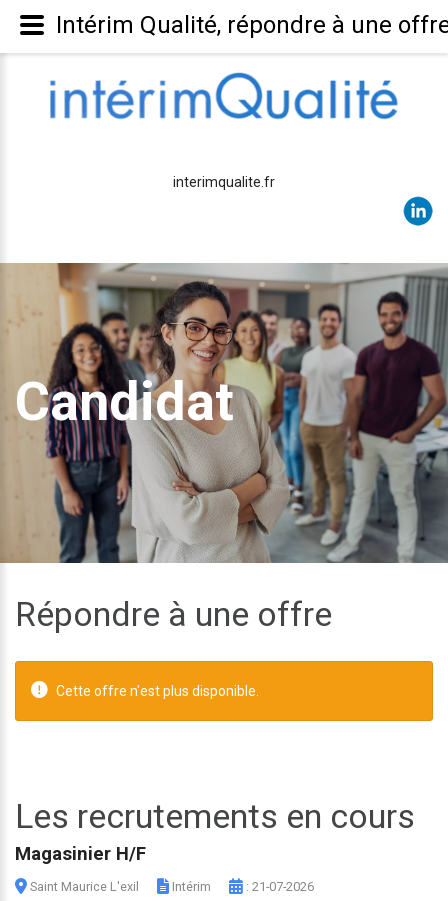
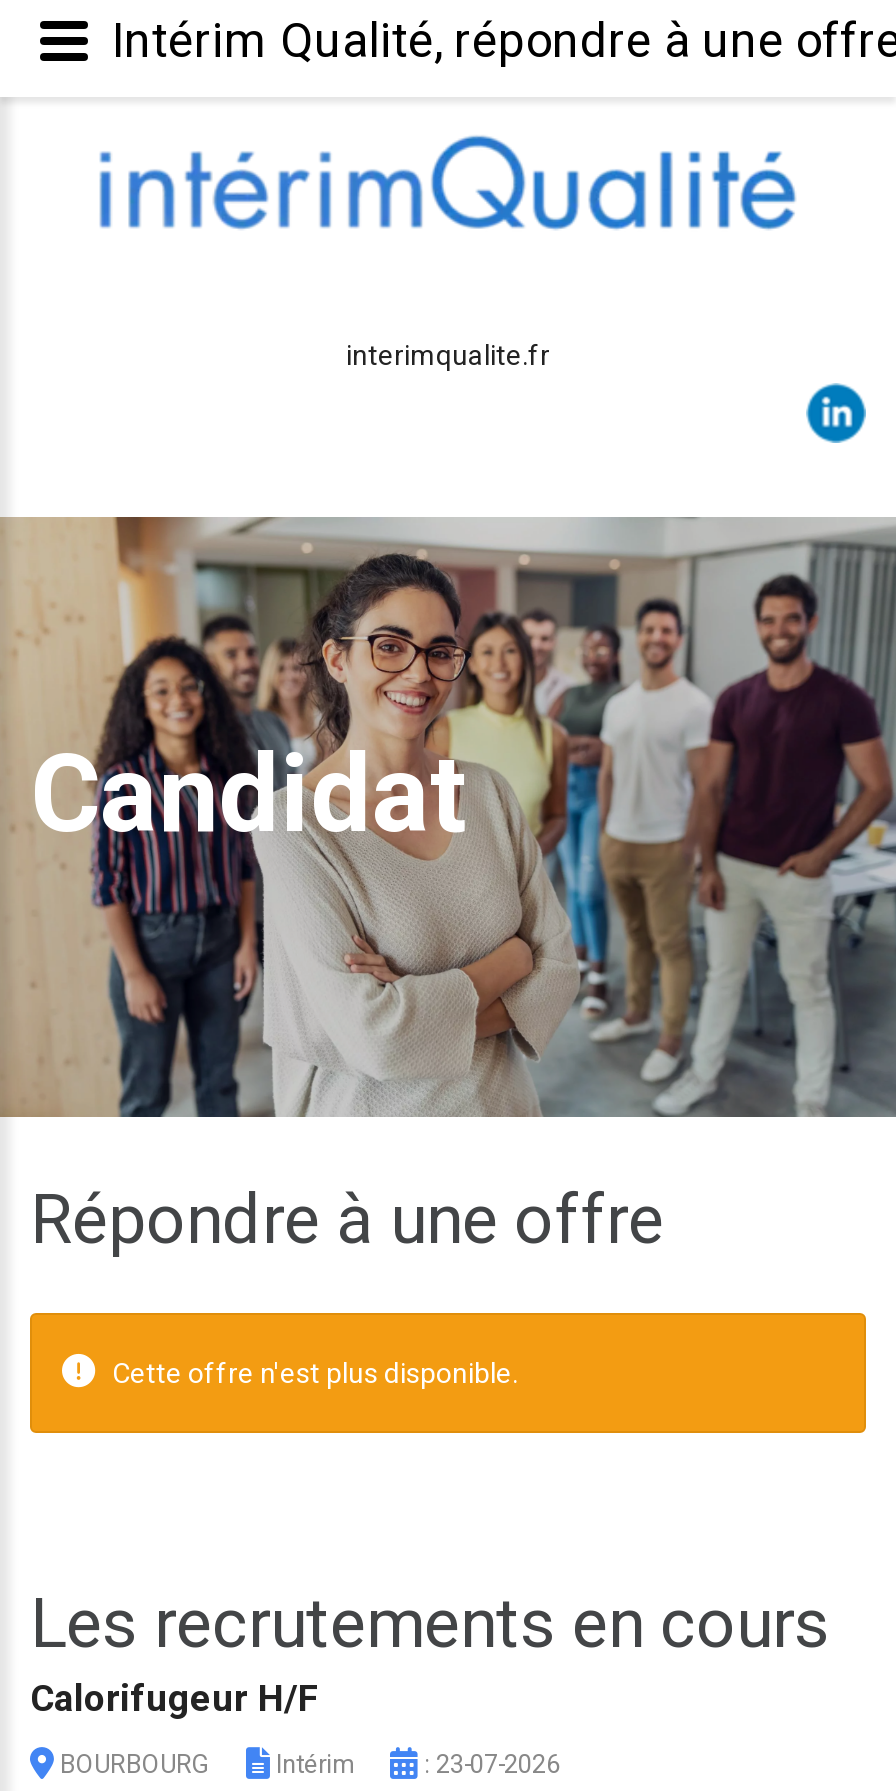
[15,843,146,865] Magasinier H/F -> [30,1676,318,1720] Calorifugeur H/F
[27,879,139,894] Saint Maurice L'exil -> [54,1748,210,1778] BOURBOURG
[243,879,314,894] : 21-07-2026 -> [418,1748,560,1778] : 23-07-2026

